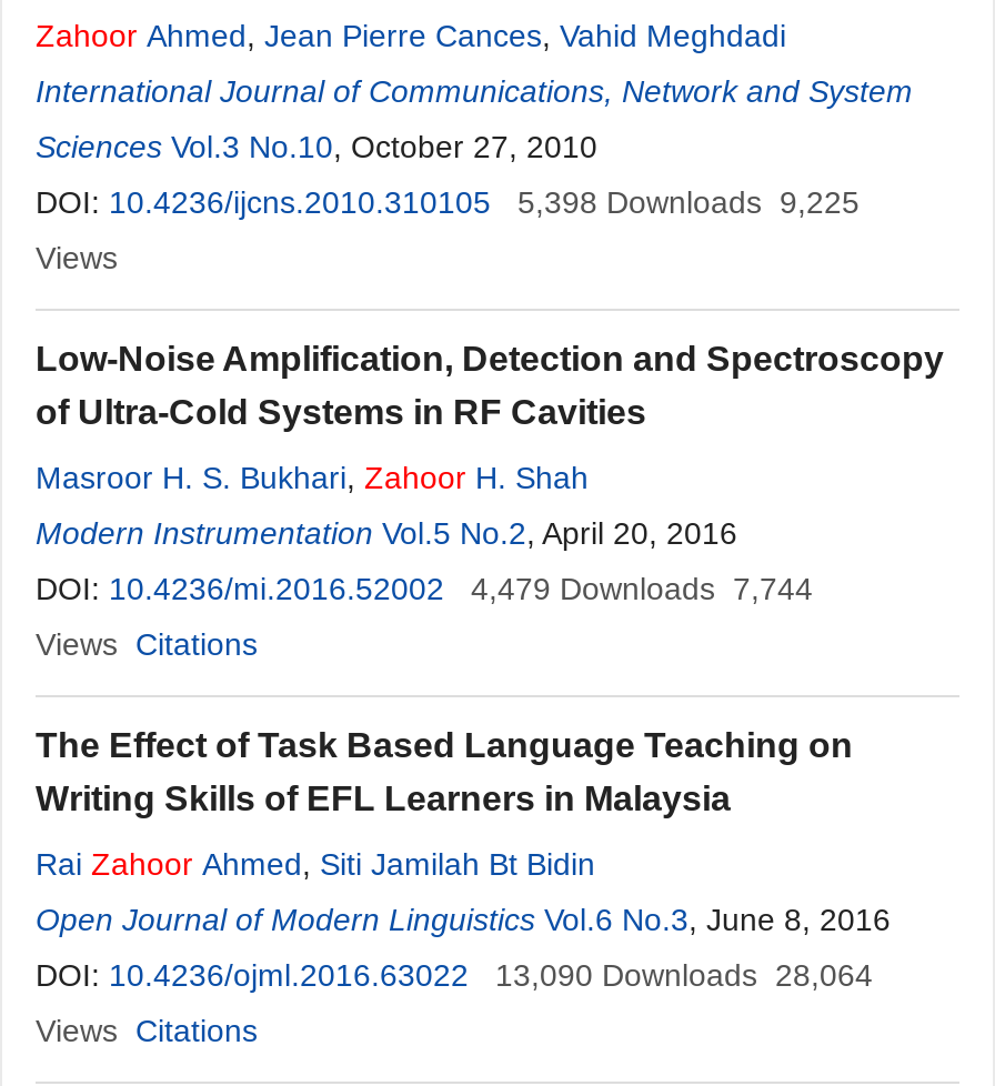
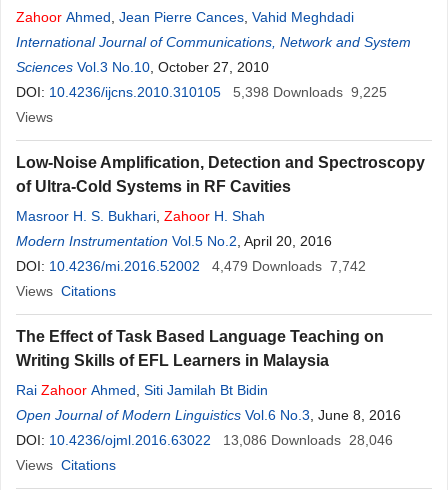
[36,571,813,606] DOI: 10.4236/mi.2016.52002 4,479 Downloads 7,744 -> [16,258,366,274] DOI: 10.4236/mi.2016.52002 4,479 Downloads 7,742
[36,957,873,993] DOI: 10.4236/ojml.2016.63022 13,090 Downloads 28,064 -> [16,432,393,448] DOI: 10.4236/ojml.2016.63022 13,086 Downloads 28,046

